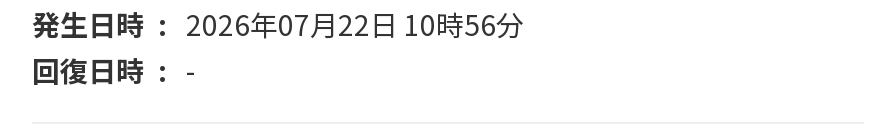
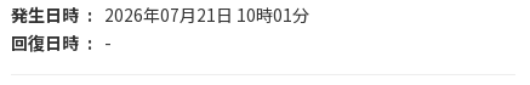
[32,4,524,44] 発生日時 2026年07月22日 10時56分 -> [11,2,309,27] 発生日時 2026年07月21日 10時01分

